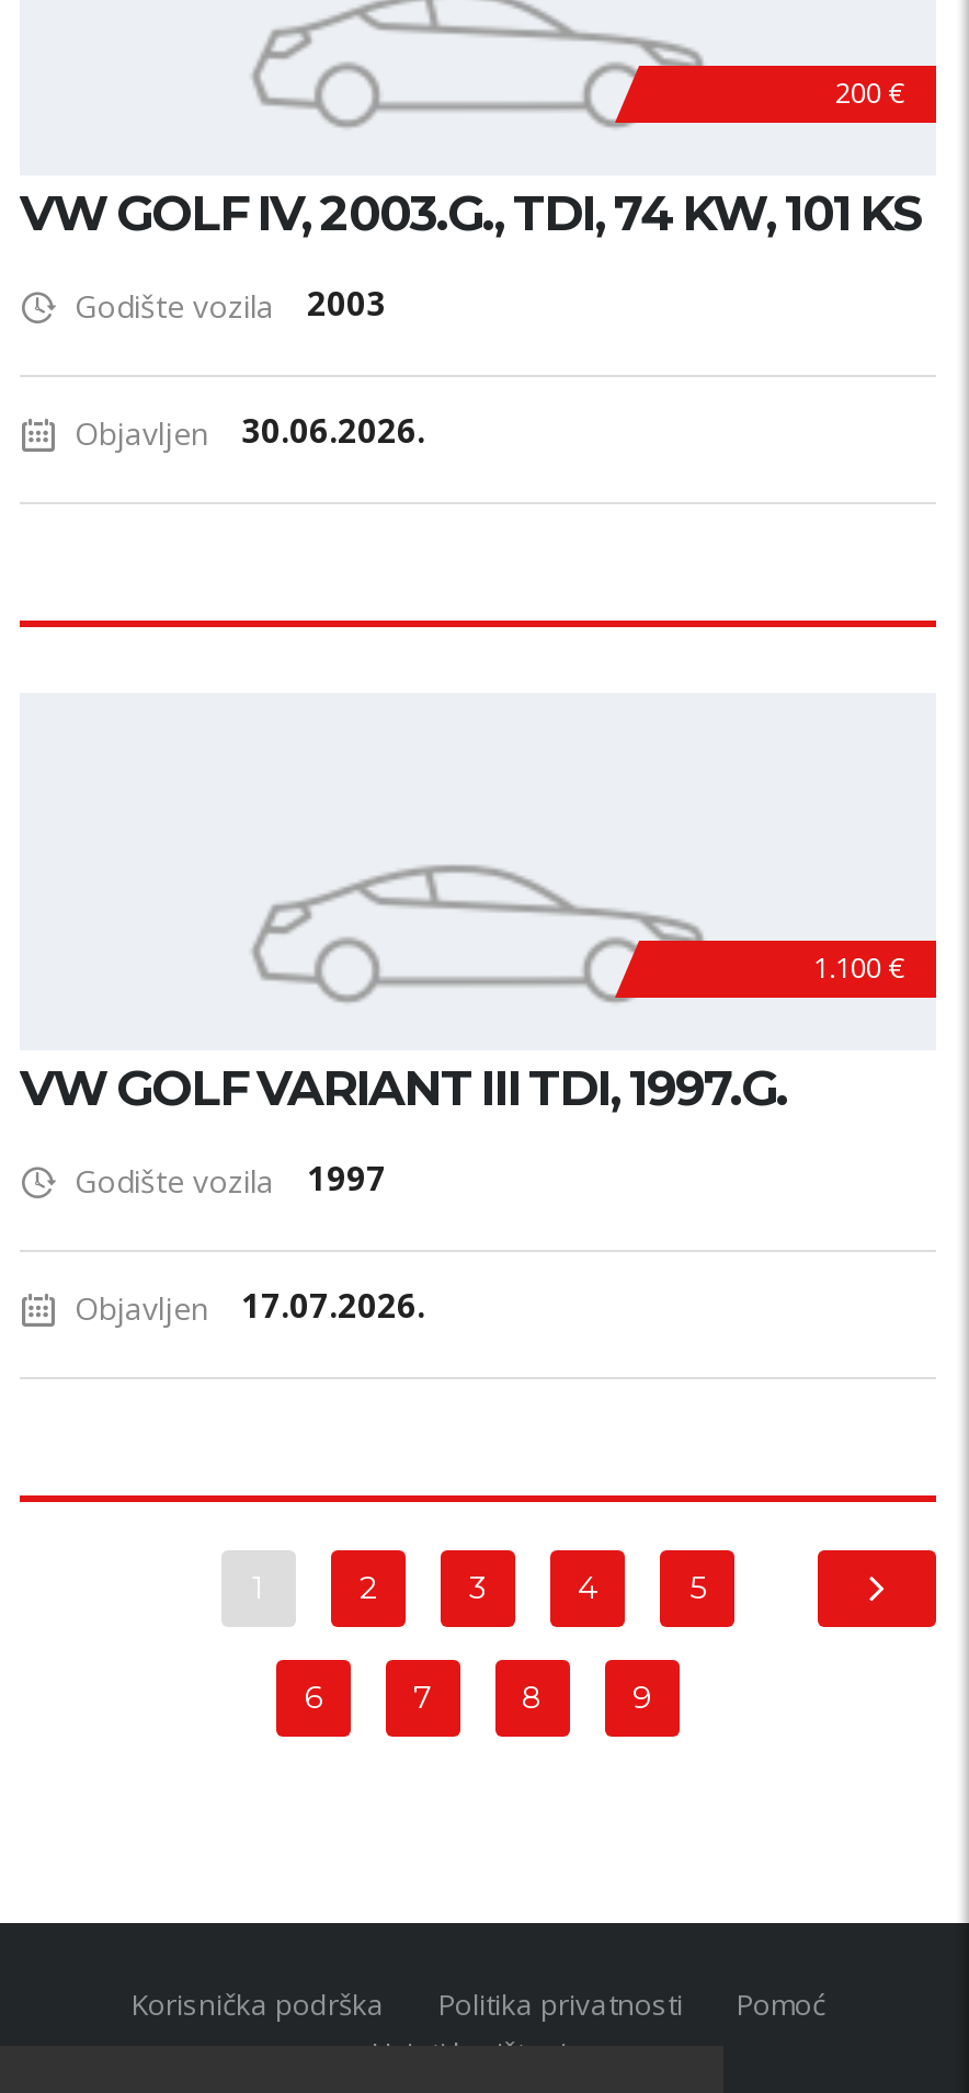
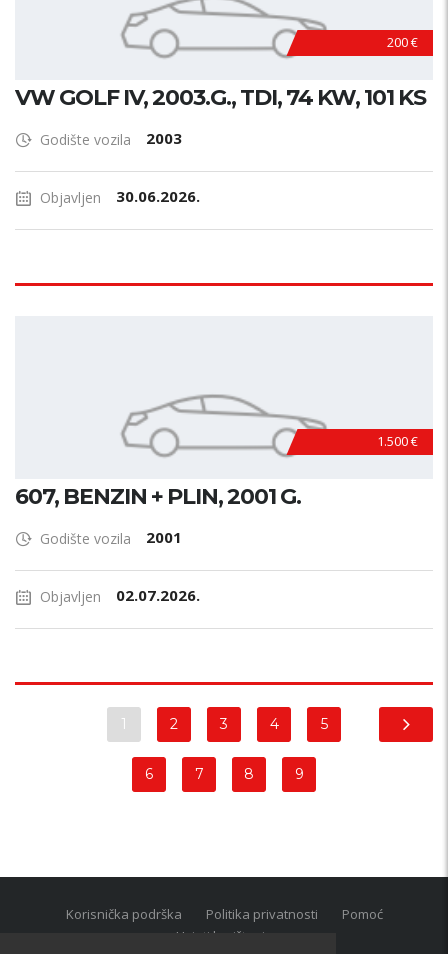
[813,947,903,987] 1.100 € -> [377,432,418,450] 1.500 €
[20,1059,787,1118] VW GOLF VARIANT III TDI, 1997.G. -> [15,483,301,510] 607, BENZIN + PLIN, 2001 G.
[75,1156,386,1202] Godište vozila 1997 -> [40,527,182,548] Godište vozila 2001
[75,1283,425,1329] Objavljen 17.07.2026. -> [40,585,200,606] Objavljen 02.07.2026.

